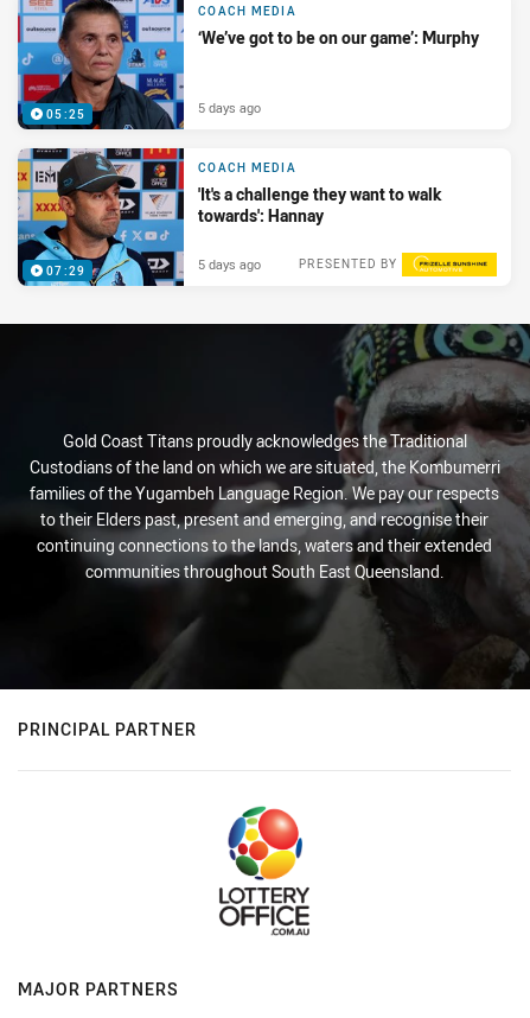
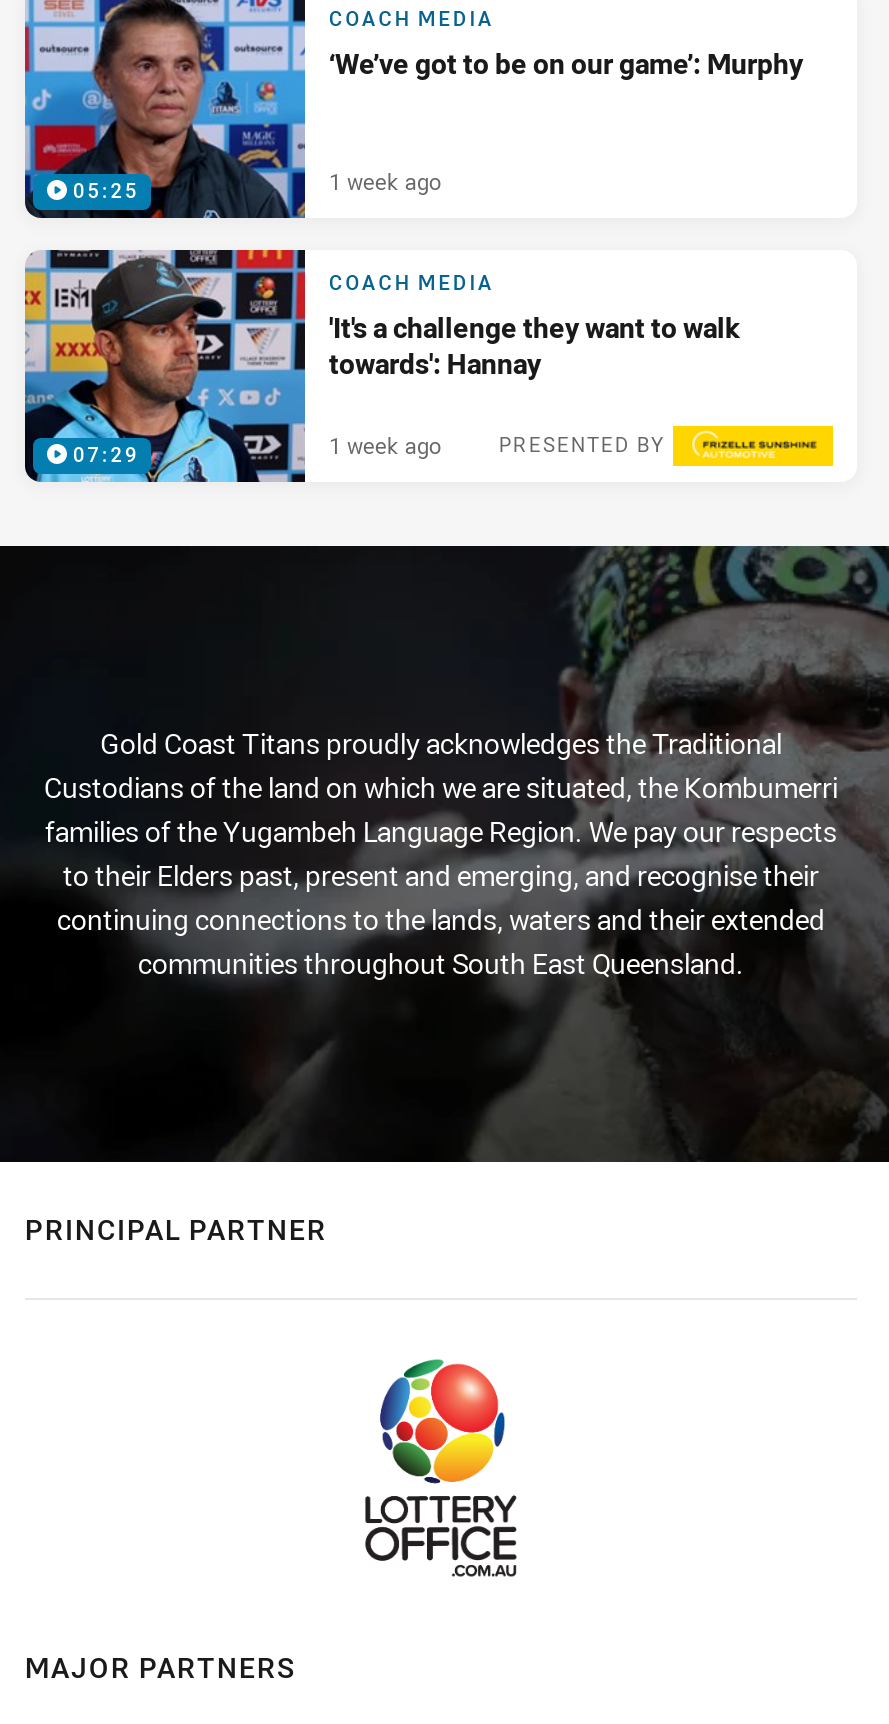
[198,98,261,116] 5 days ago -> [329,166,441,196] 1 week ago
[198,255,261,273] 5 days ago -> [329,430,441,460] 1 week ago

